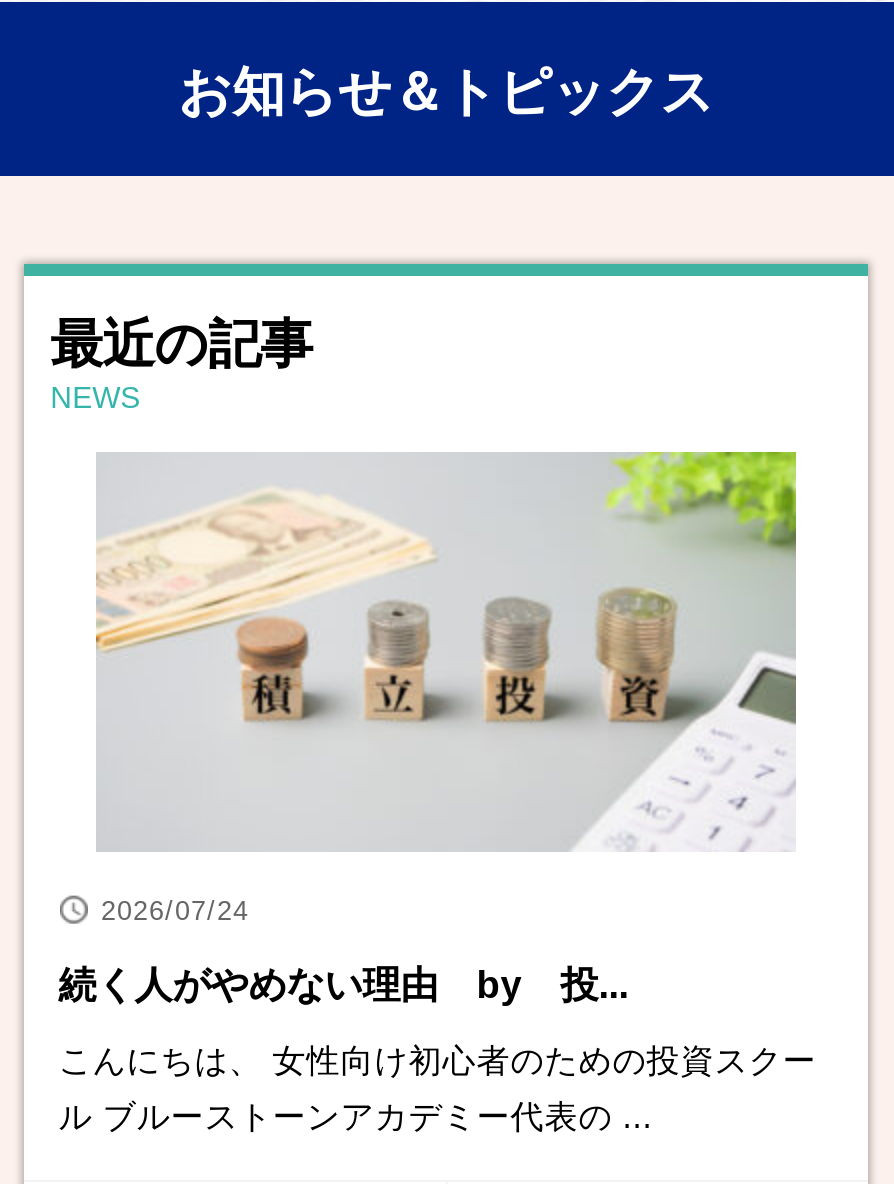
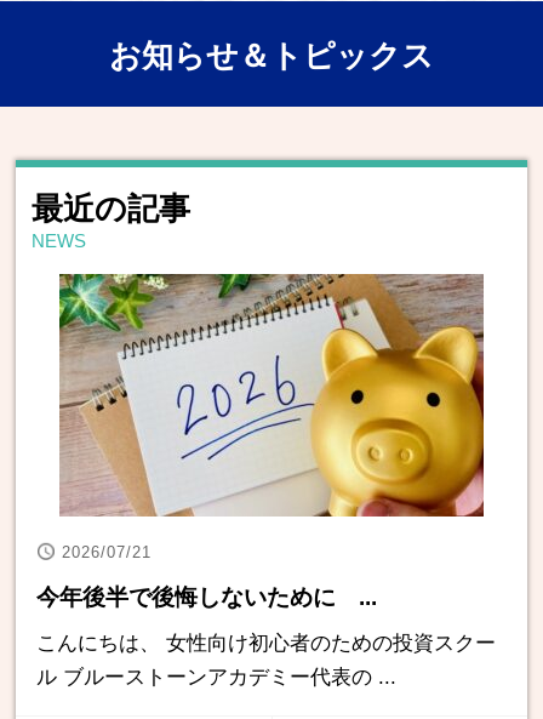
[96,450,798,926] [image] | 2026/07/24 -> [58,273,485,561] [image] | 2026/07/21
[59,963,629,1005] 続く人がやめない理由 by 投... -> [37,584,377,609] 今年後半で後悔しないために ...

